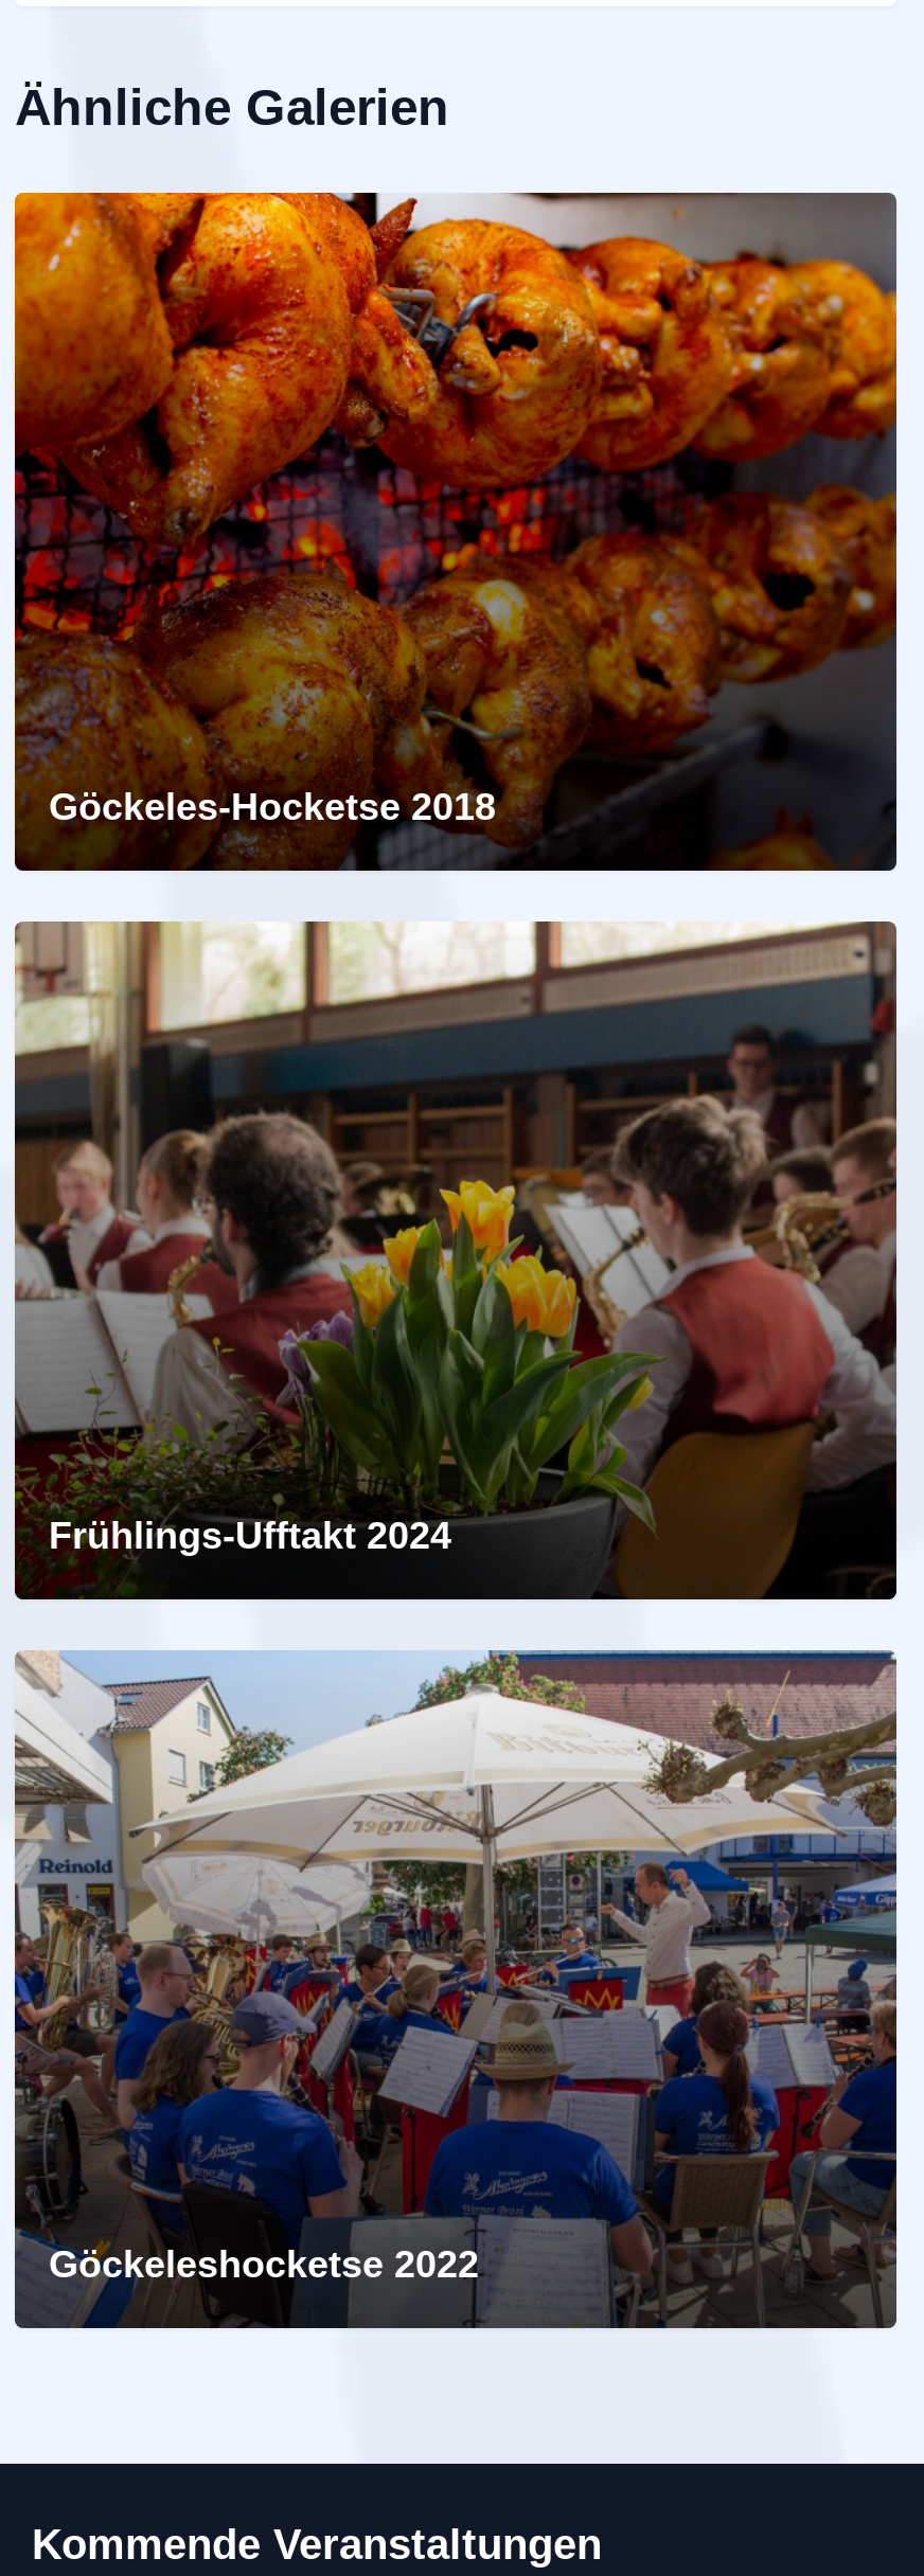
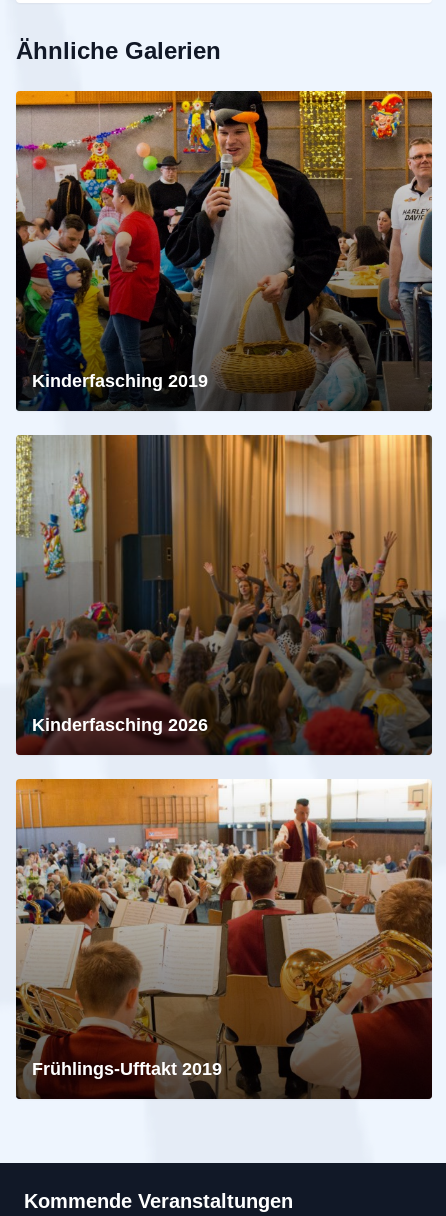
[13,191,899,871] [image] | Göckeles-Hocketse 2018 -> [15,90,433,411] [image] | Kinderfasching 2019
[13,919,896,1599] [image] | Frühlings-Ufftakt 2024 -> [15,434,432,755] [image] | Kinderfasching 2026
[13,1648,899,2328] [image] | Göckeleshocketse 2022 -> [15,778,433,1099] [image] | Frühlings-Ufftakt 2019

